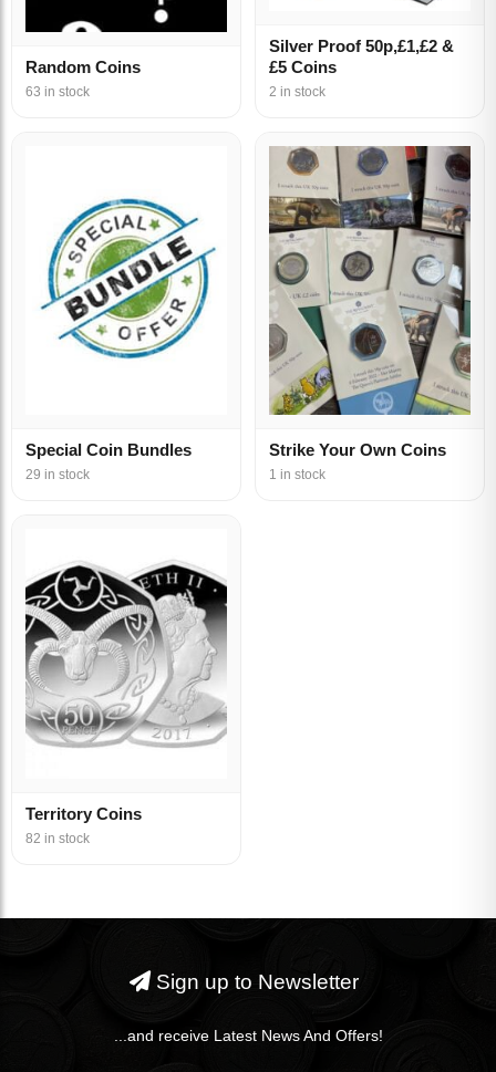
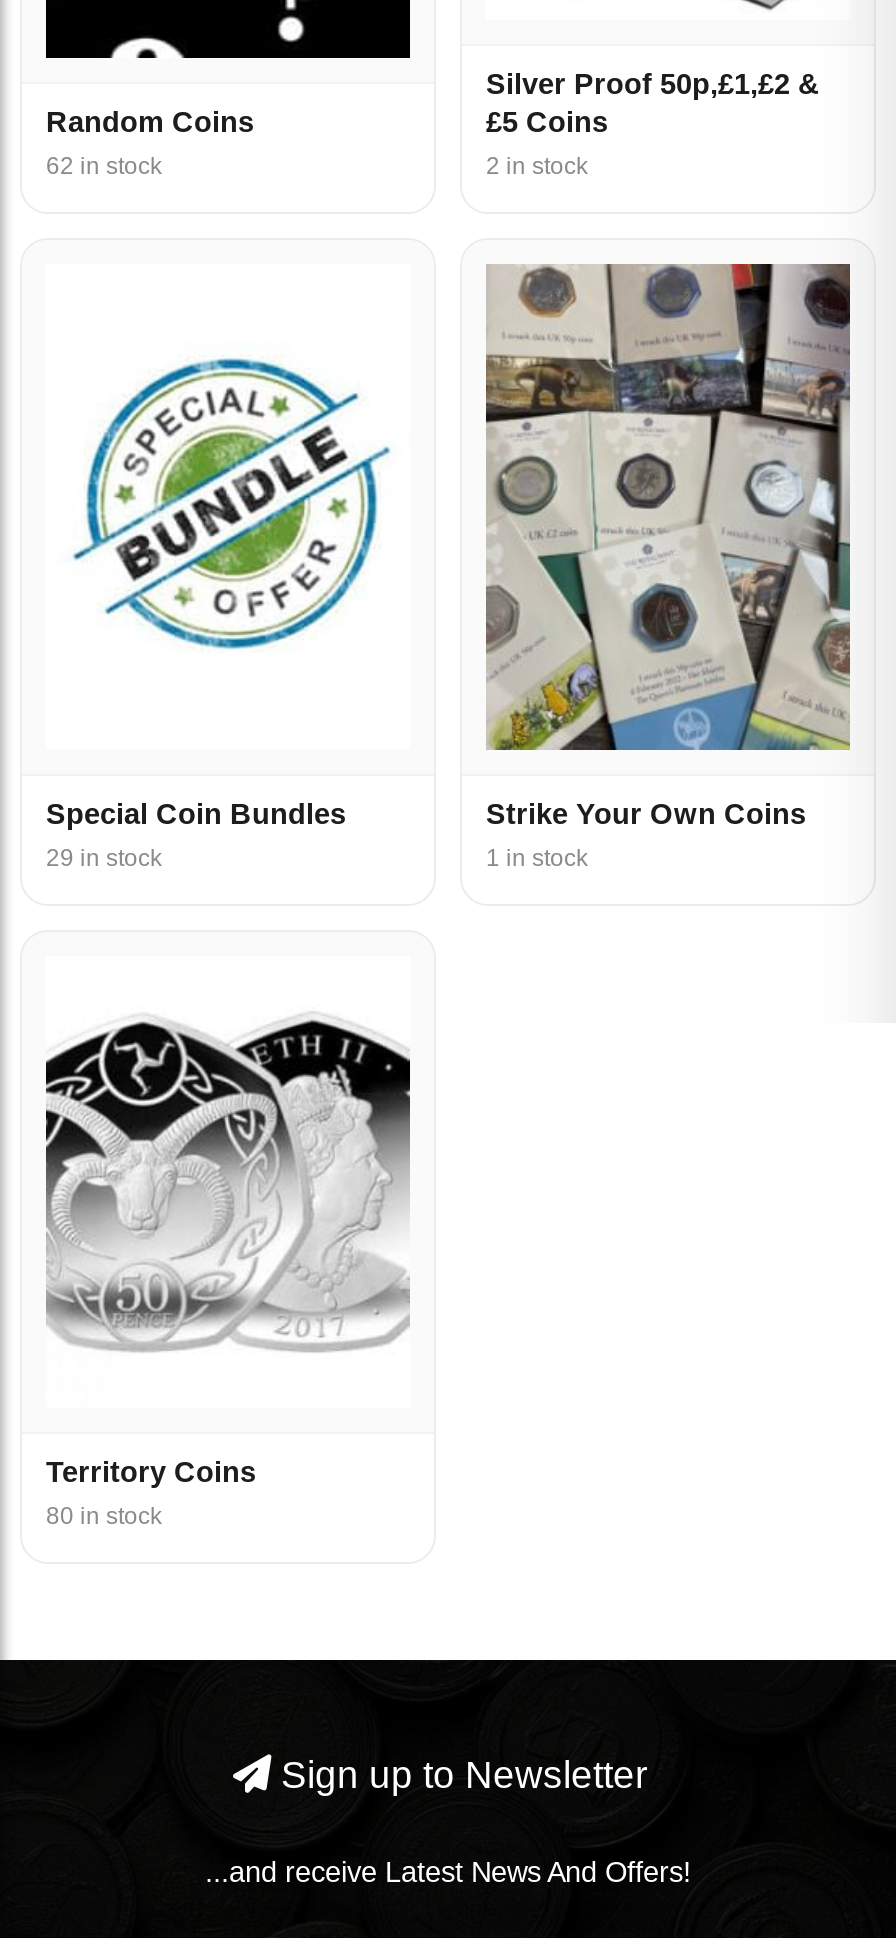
[25,84,90,99] 63 in stock -> [46,151,162,179] 62 in stock
[25,830,90,846] 82 in stock -> [46,1501,162,1529] 80 in stock

